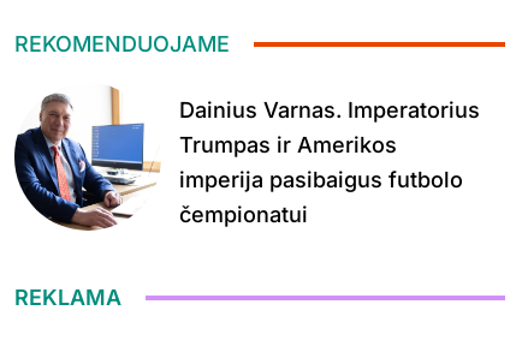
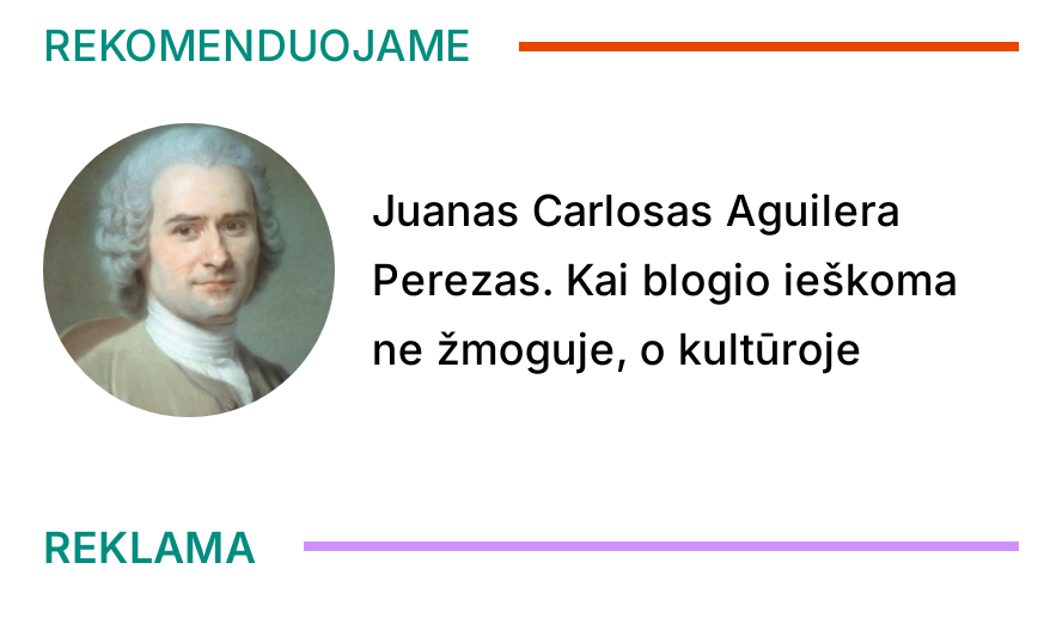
[16,85,480,231] [image] | Dainius Varnas. Imperatorius | Trumpas ir Amerikos | imperija pasibaigus futbolo | čempionatui -> [41,121,958,417] [image] | Juanas Carlosas Aguilera | Perezas. Kai blogio ieškoma | ne žmoguje, o kultūroje

